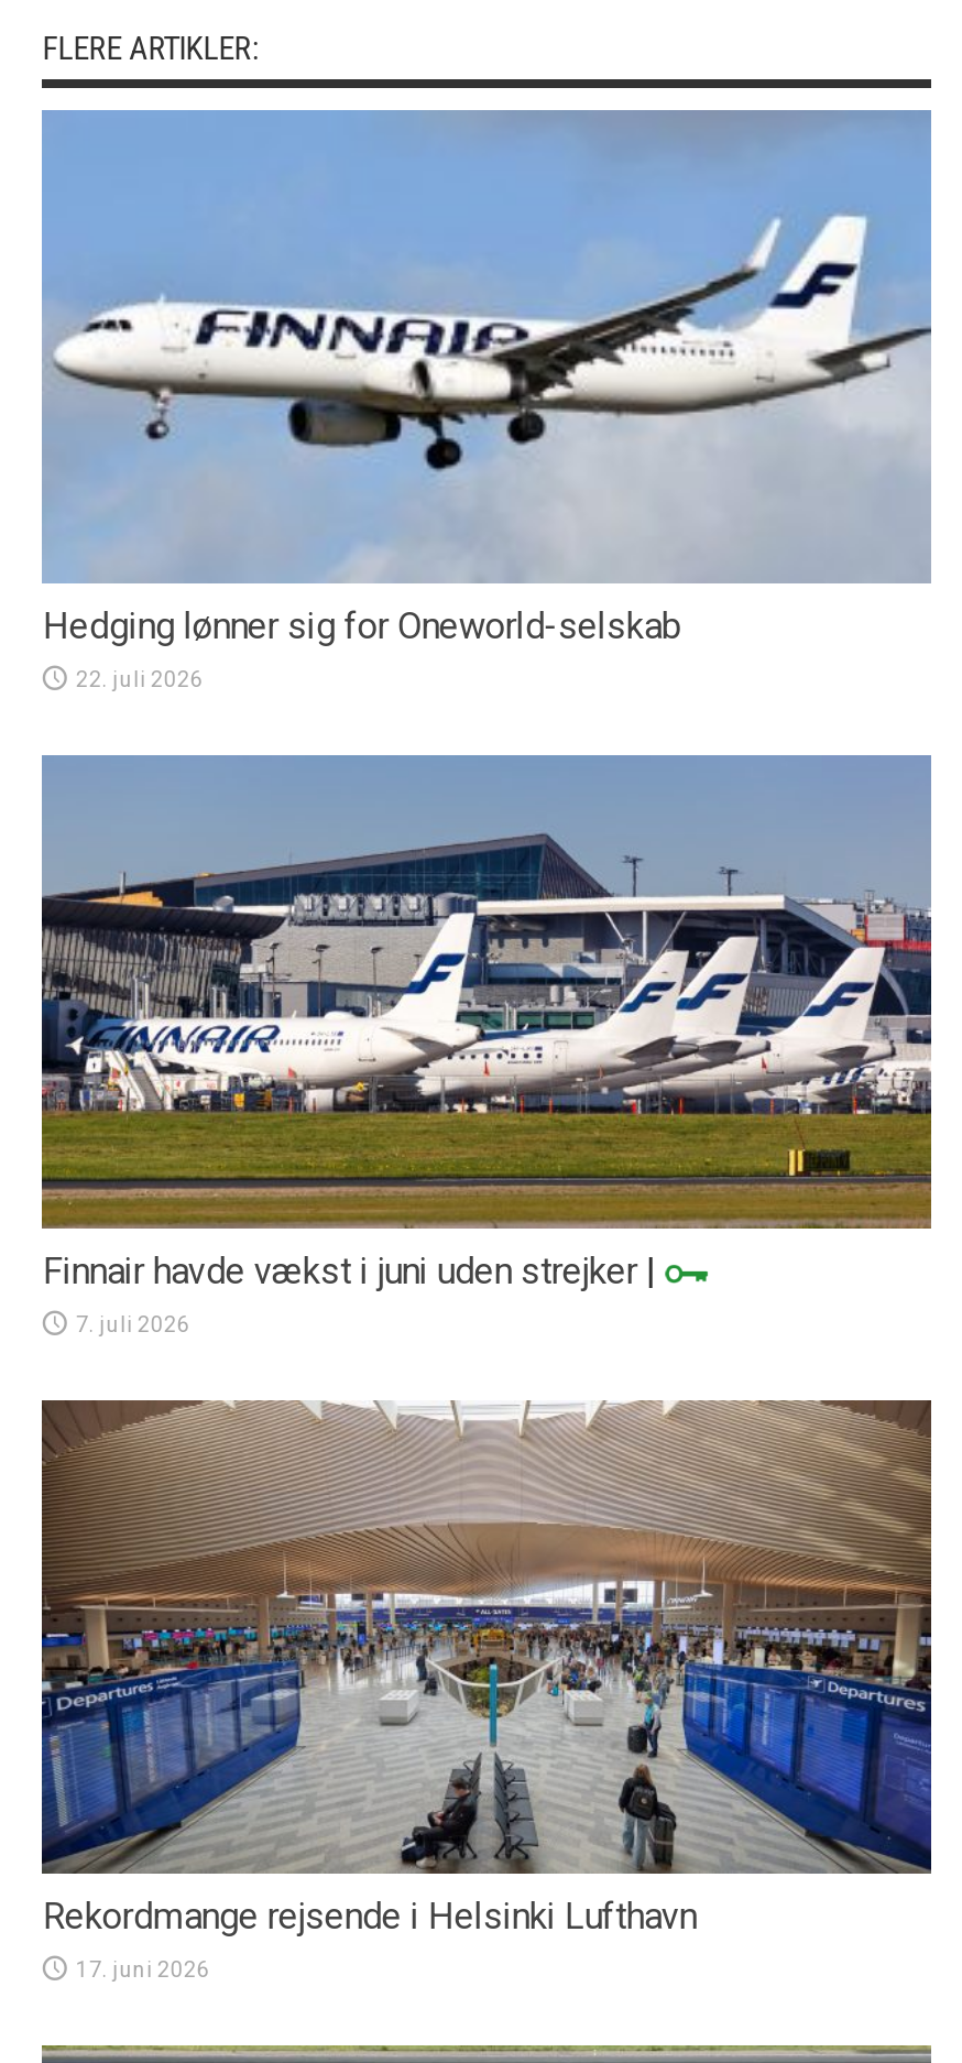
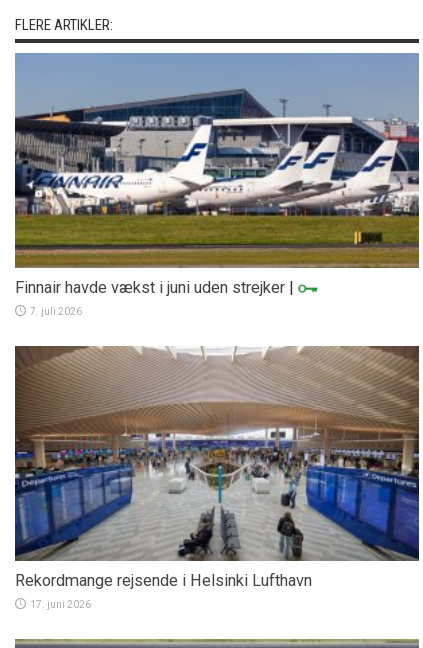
[42,137,931,692] [image] | Hedging lønner sig for Oneworld-selskab | 22. juli 2026 -> none

